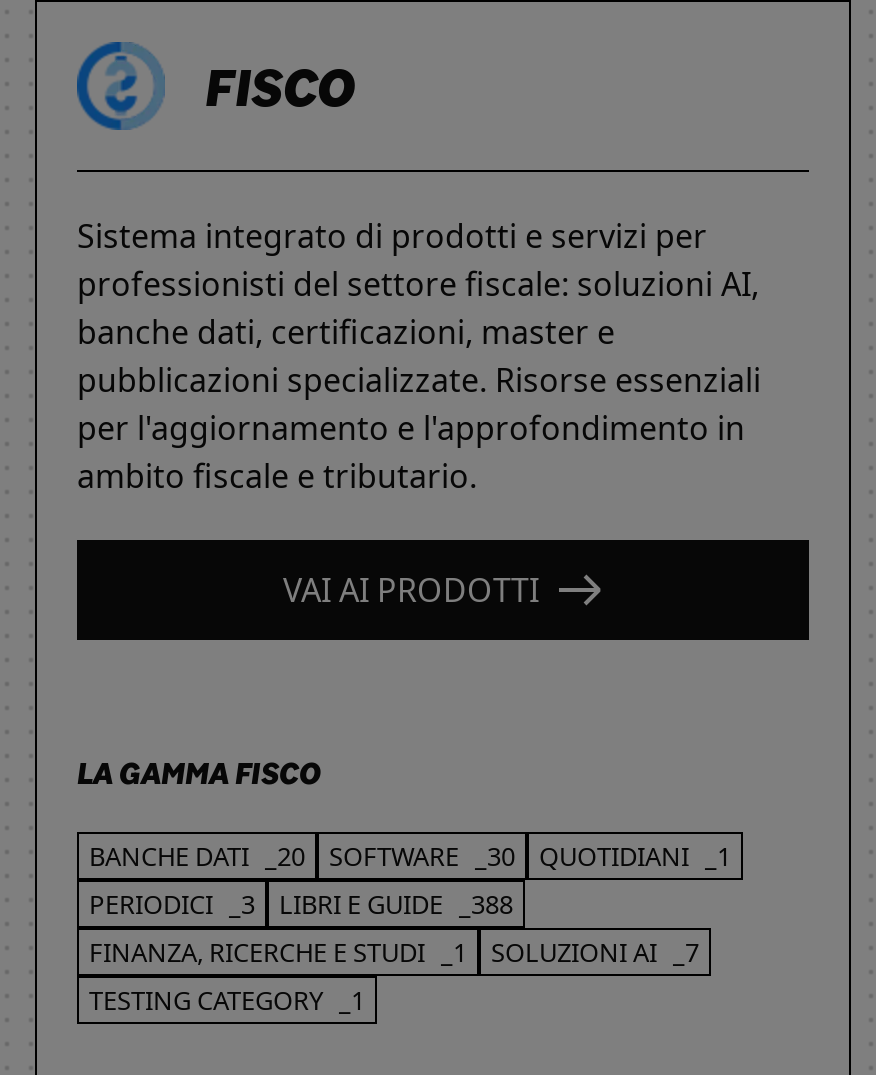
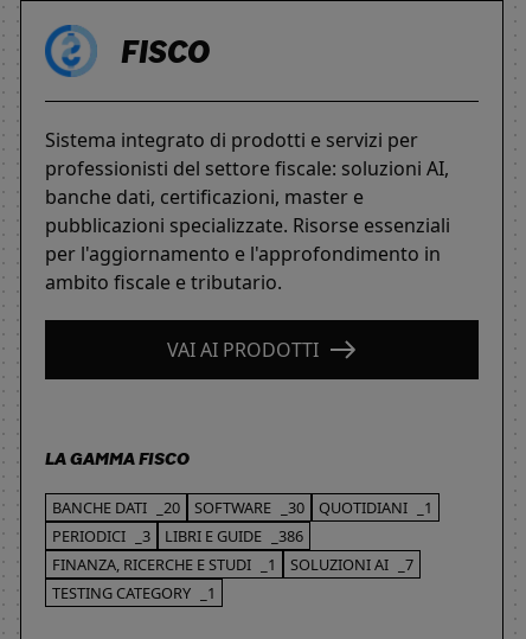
[89,885,513,921] PERIODICI _3 LIBRI E GUIDE _388 -> [52,525,303,546] PERIODICI _3 LIBRI E GUIDE _386

